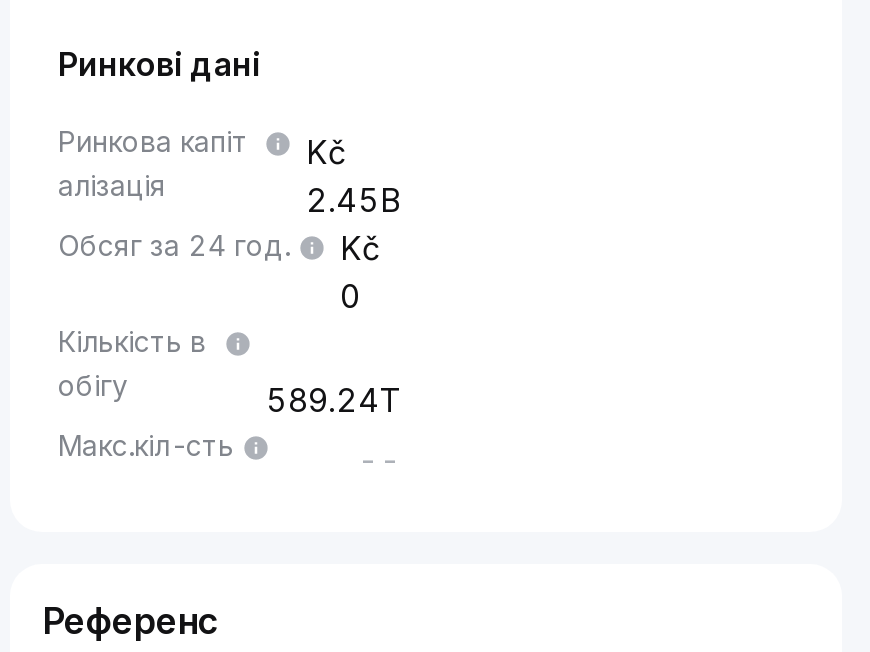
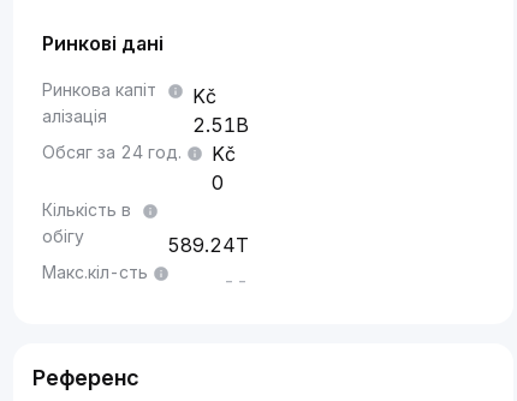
[306,180,402,220] 2.45B -> [192,113,249,137] 2.51B

